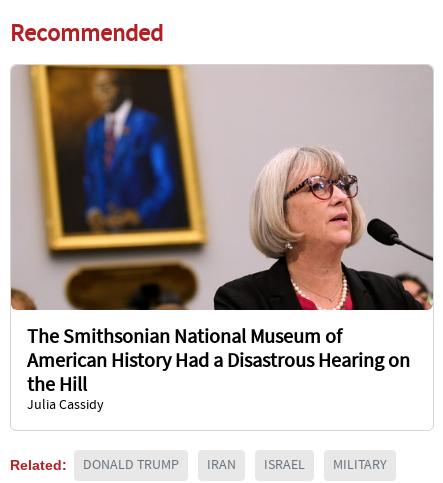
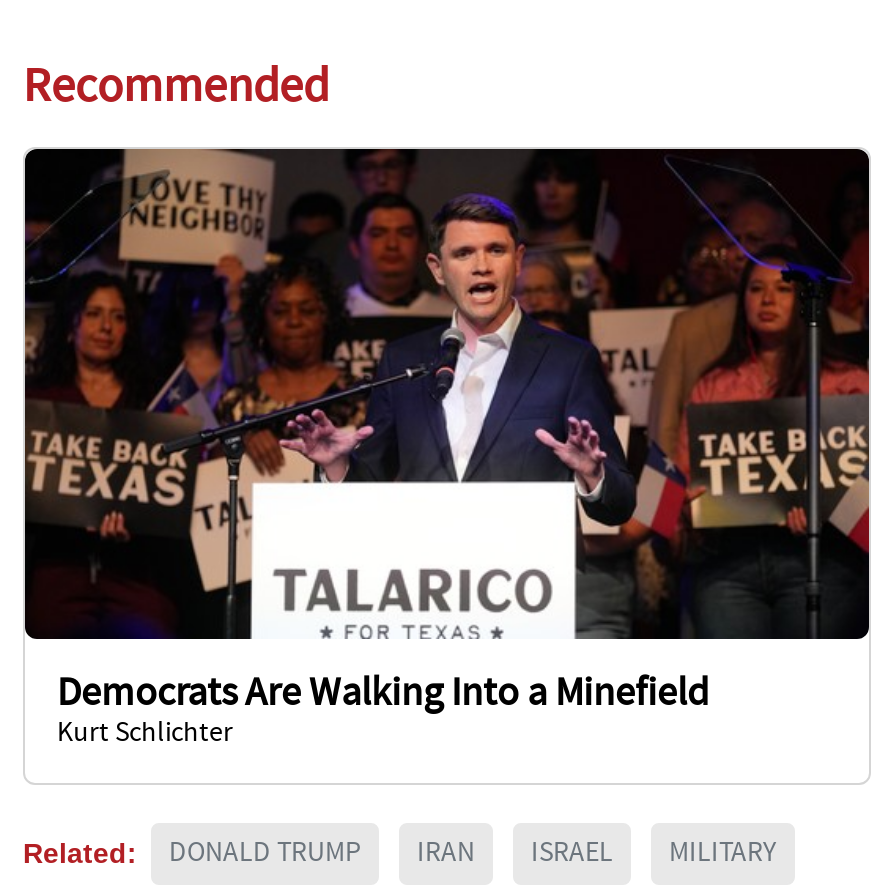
[10,64,434,413] [image] | The Smithsonian National Museum of | American History Had a Disastrous Hearing on | the Hill | Julia Cassidy -> [23,147,871,748] [image] | Democrats Are Walking Into a Minefield | Kurt Schlichter

